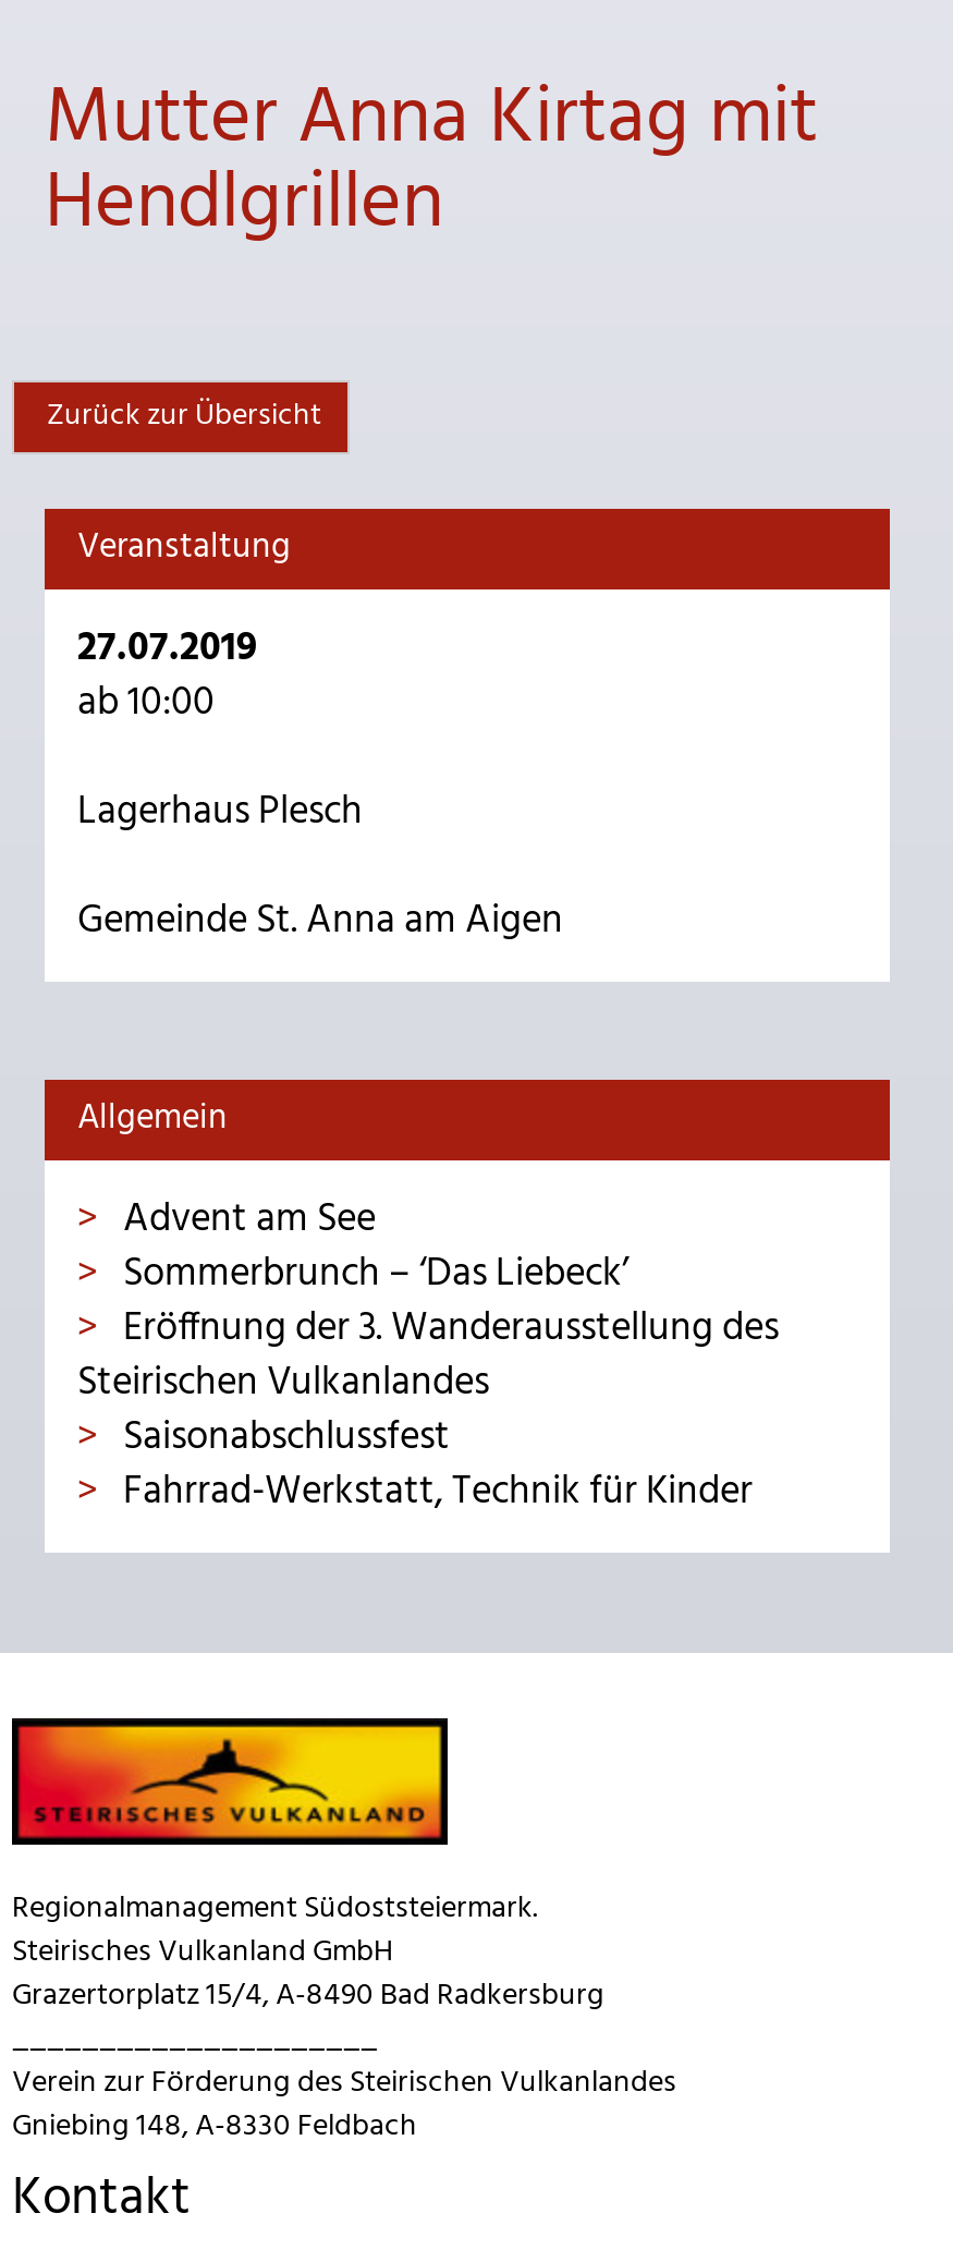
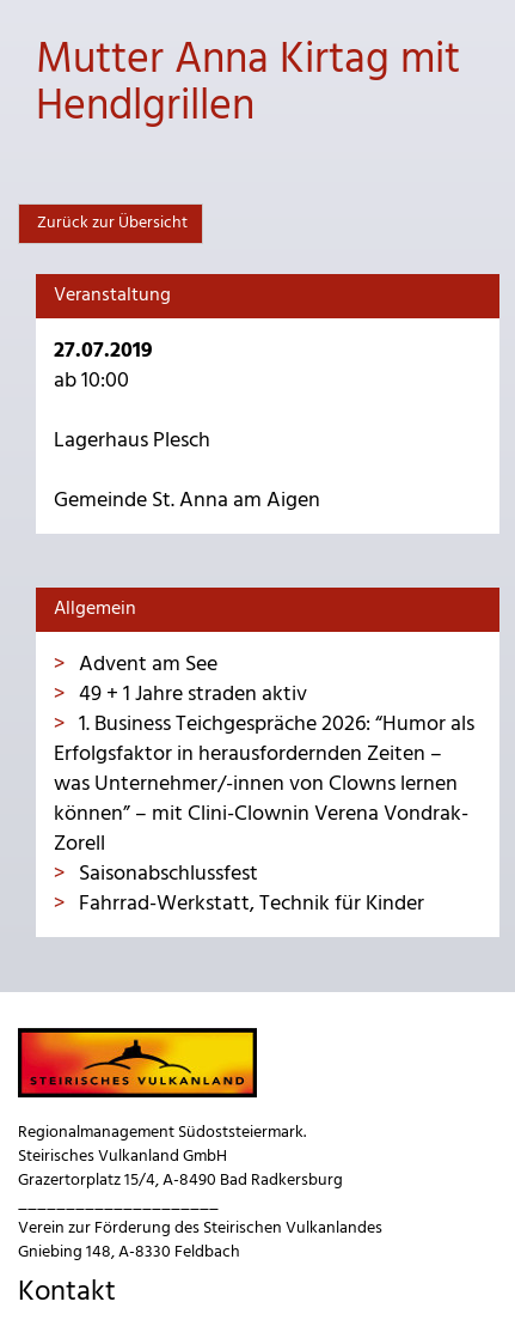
[77,1243,779,1415] Sommerbrunch – ‘Das Liebeck’ | Eröffnung der 3. Wanderausstellung des | Steirischen Vulkanlandes -> [54,677,474,861] 49 + 1 Jahre straden aktiv | 1. Business Teichgespräche 2026: “Humor als | Erfolgsfaktor in herausfordernden Zeiten – | was Unternehmer/-innen von Clowns lernen | können” – mit Clini-Clownin Verena Vondrak- | Zorell

